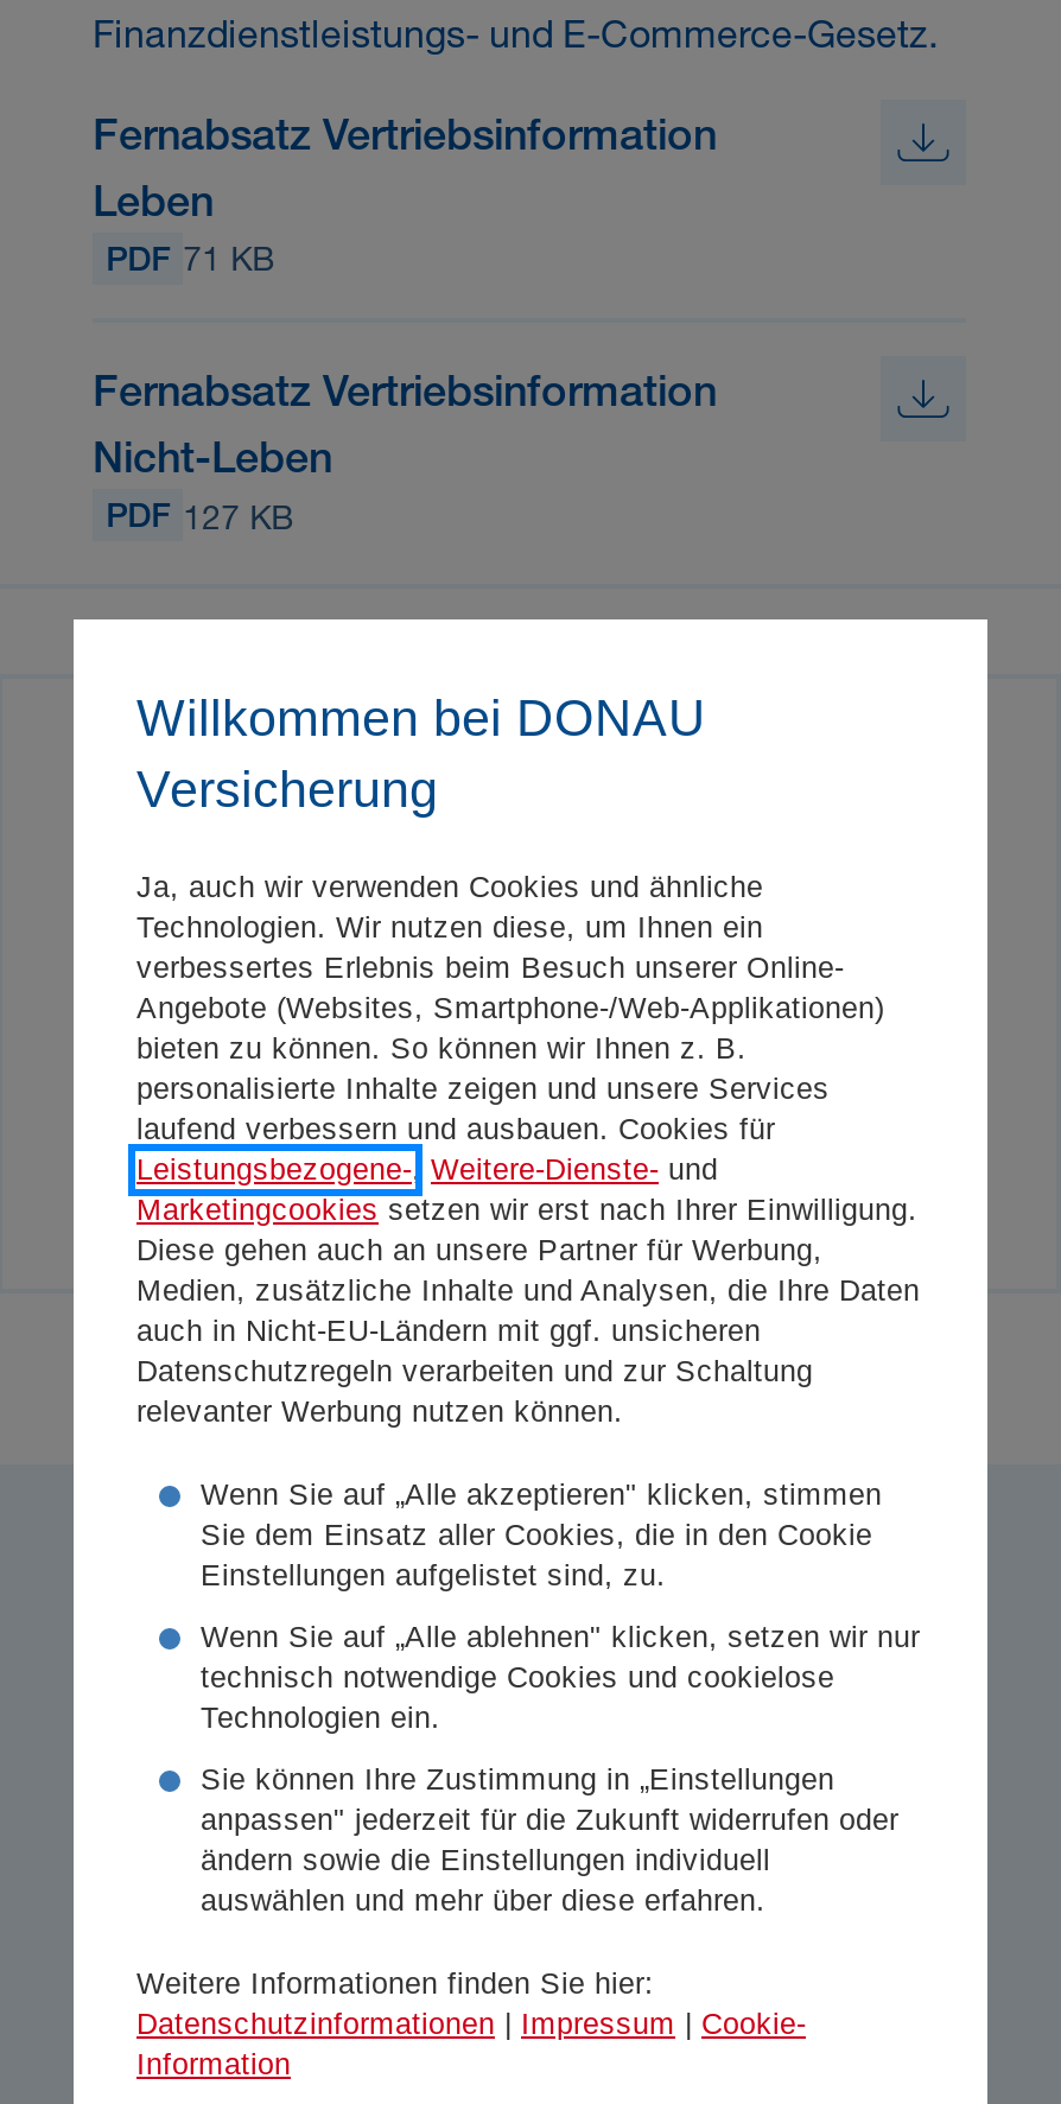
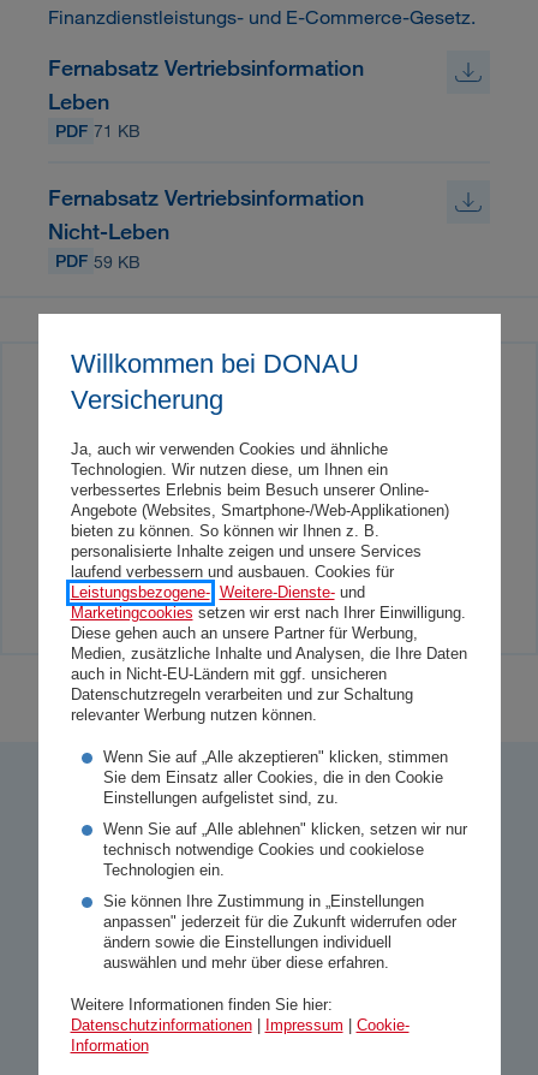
[106,494,295,535] PDF 127 KB -> [55,250,141,271] PDF 59 KB

